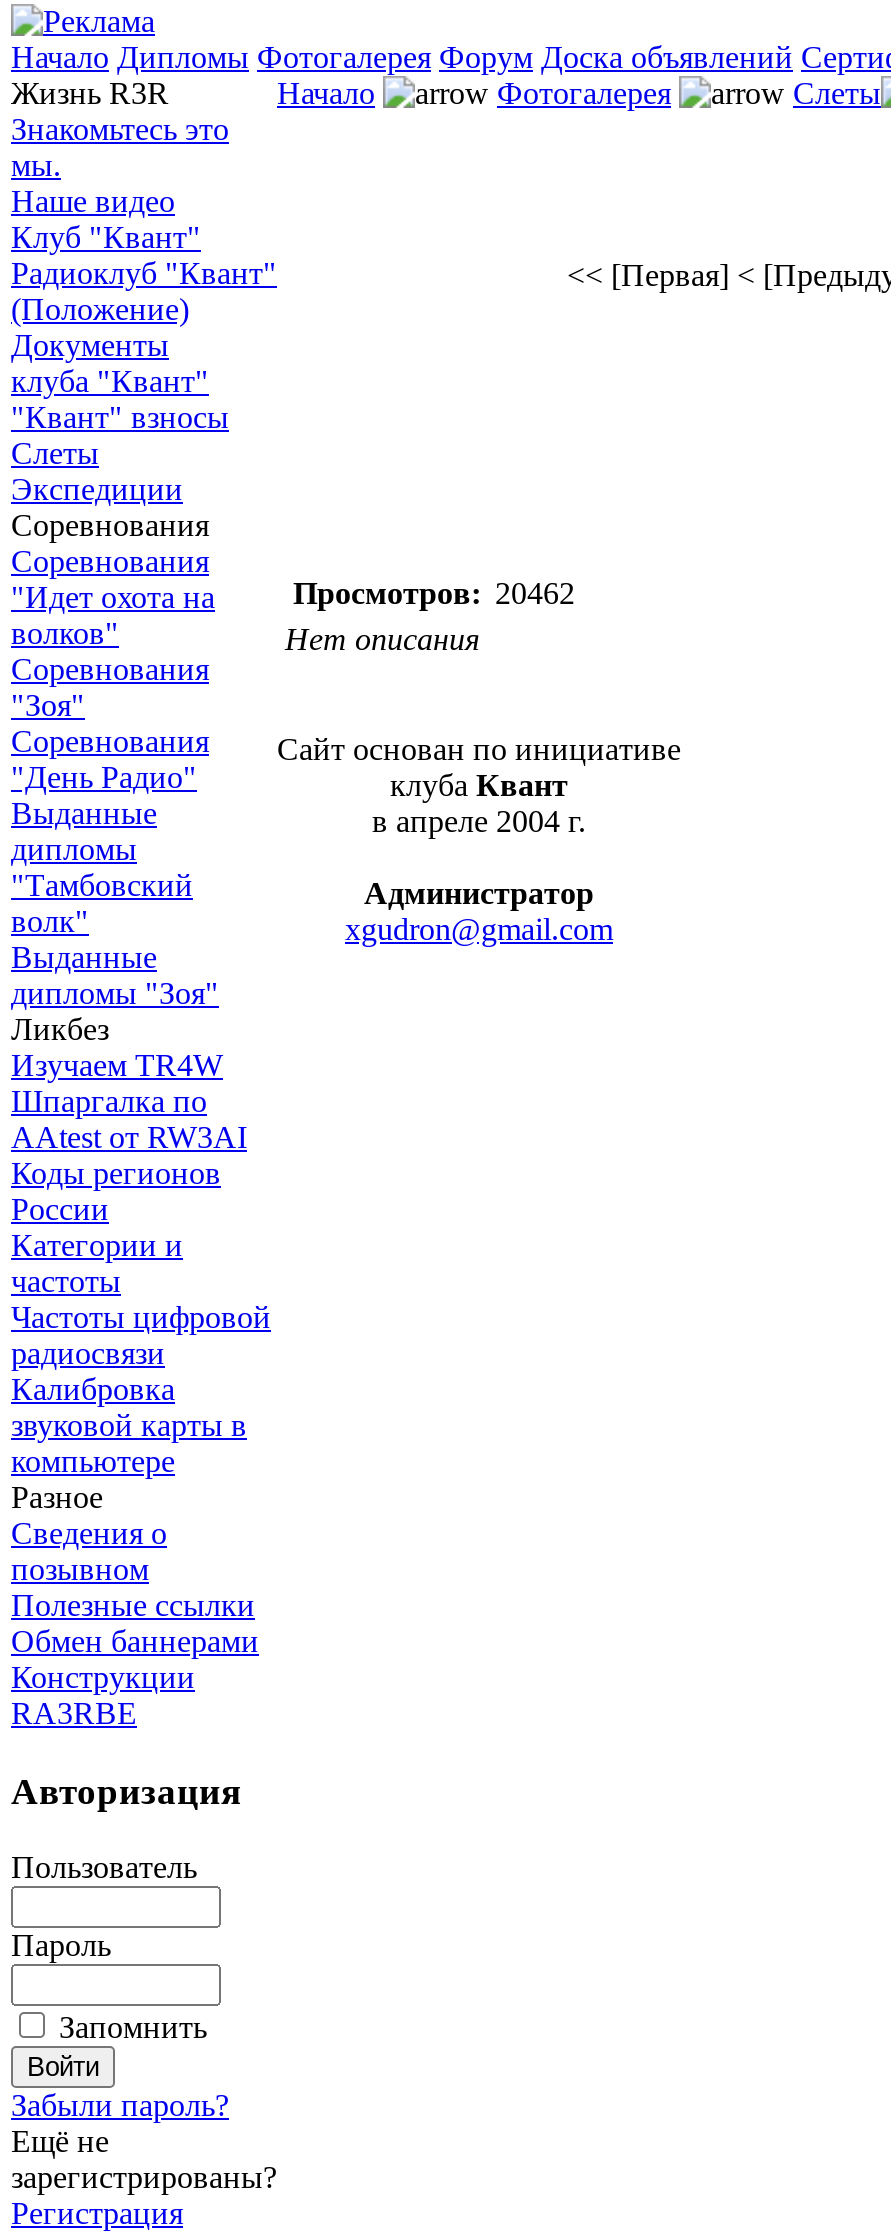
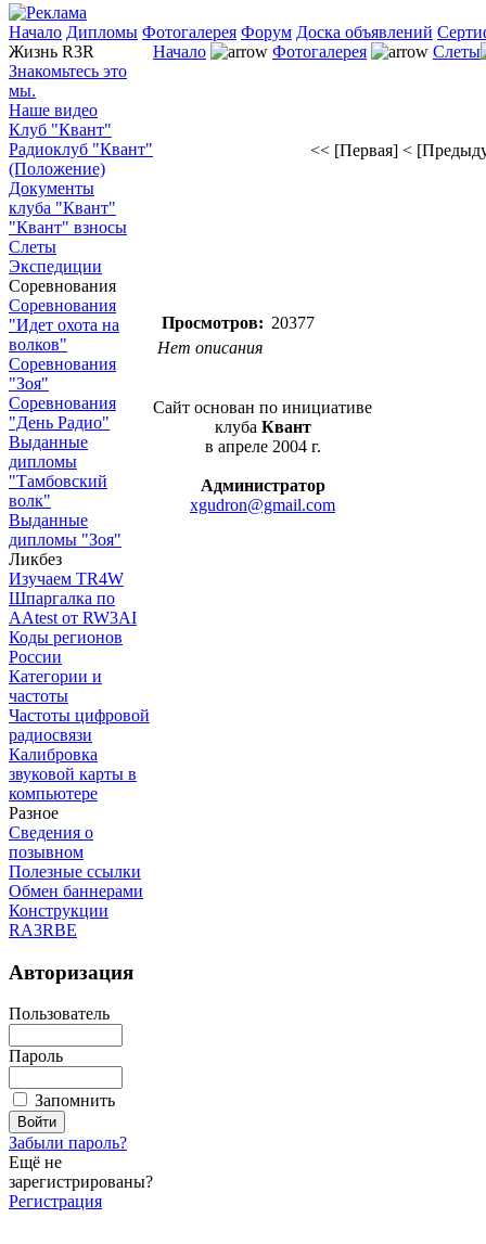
[293,576,575,610] Просмотров: 20462 -> [162,313,315,332] Просмотров: 20377

